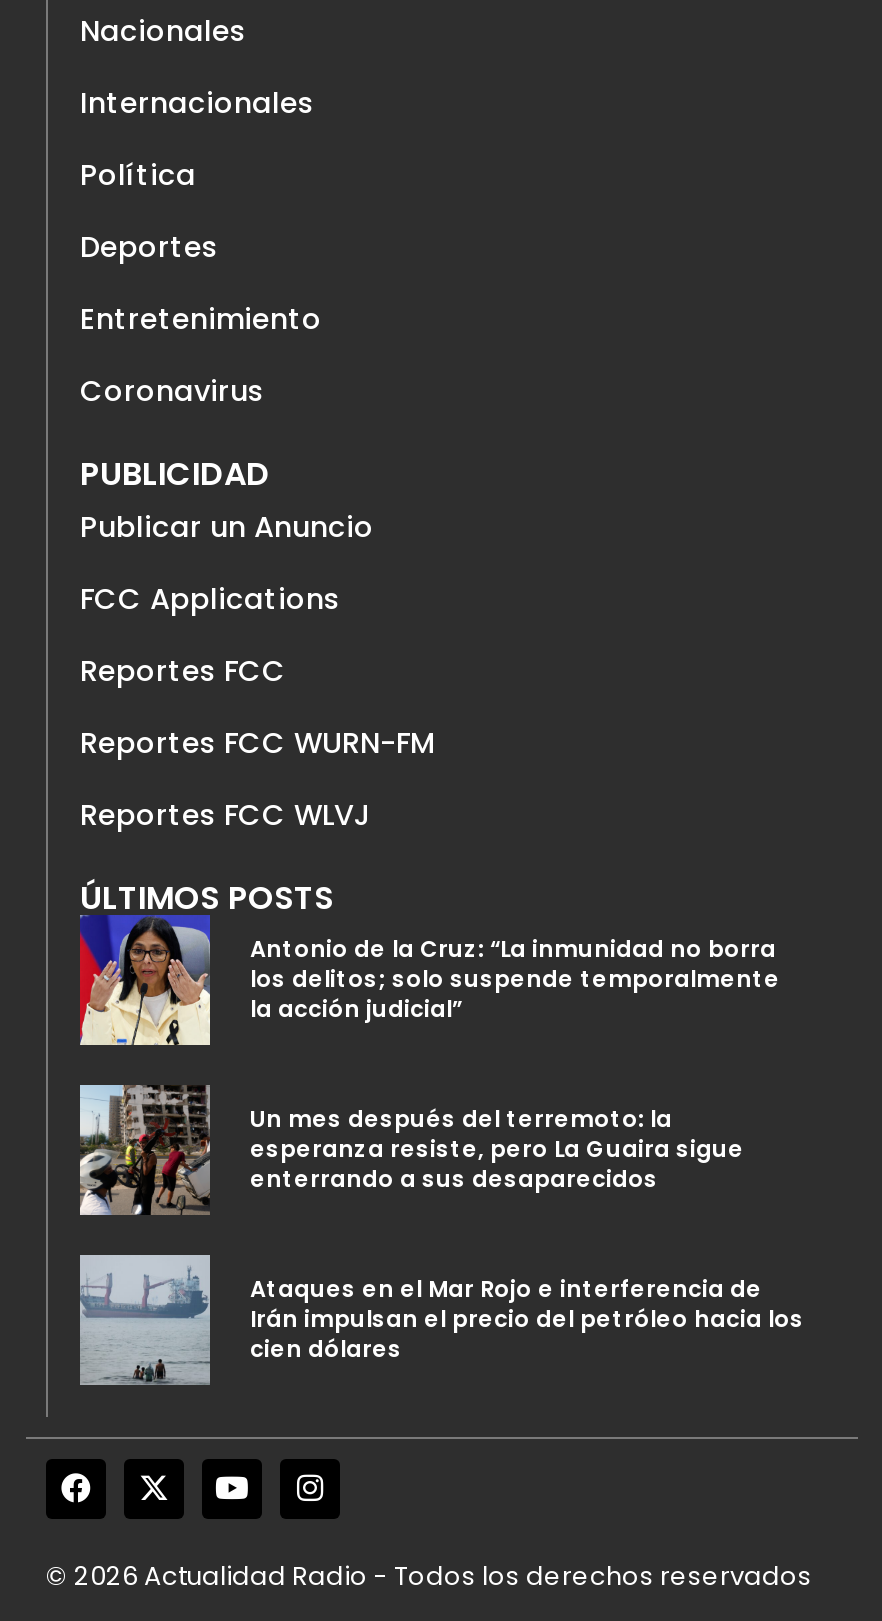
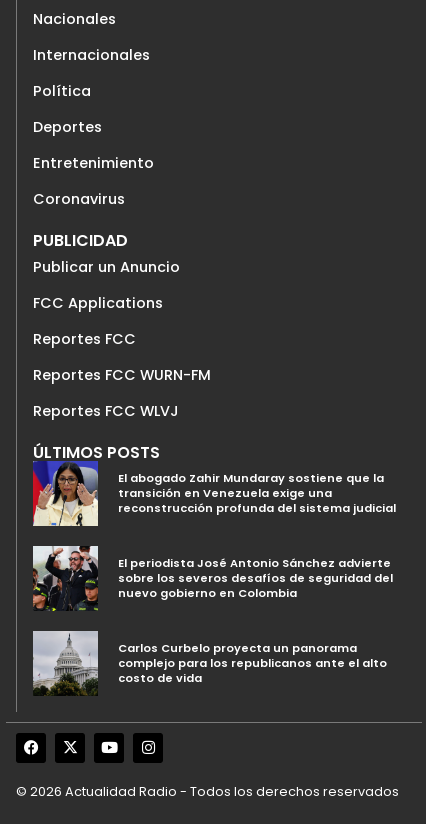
[250,933,780,1025] Antonio de la Cruz: “La inmunidad no borra | los delitos; solo suspende temporalmente | la acción judicial” -> [118,470,396,516] El abogado Zahir Mundaray sostiene que la | transición en Venezuela exige una | reconstrucción profunda del sistema judicial
[78,1085,744,1217] [image] | Un mes después del terremoto: la | esperanza resiste, pero La Guaira sigue | enterrando a sus desaparecidos -> [33,545,393,612] [image] | El periodista José Antonio Sánchez advierte | sobre los severos desafíos de seguridad del | nuevo gobierno en Colombia
[78,1263,804,1387] [image] | Ataques en el Mar Rojo e interferencia de | Irán impulsan el precio del petróleo hacia los | cien dólares -> [33,634,387,696] [image] | Carlos Curbelo proyecta un panorama | complejo para los republicanos ante el alto | costo de vida

